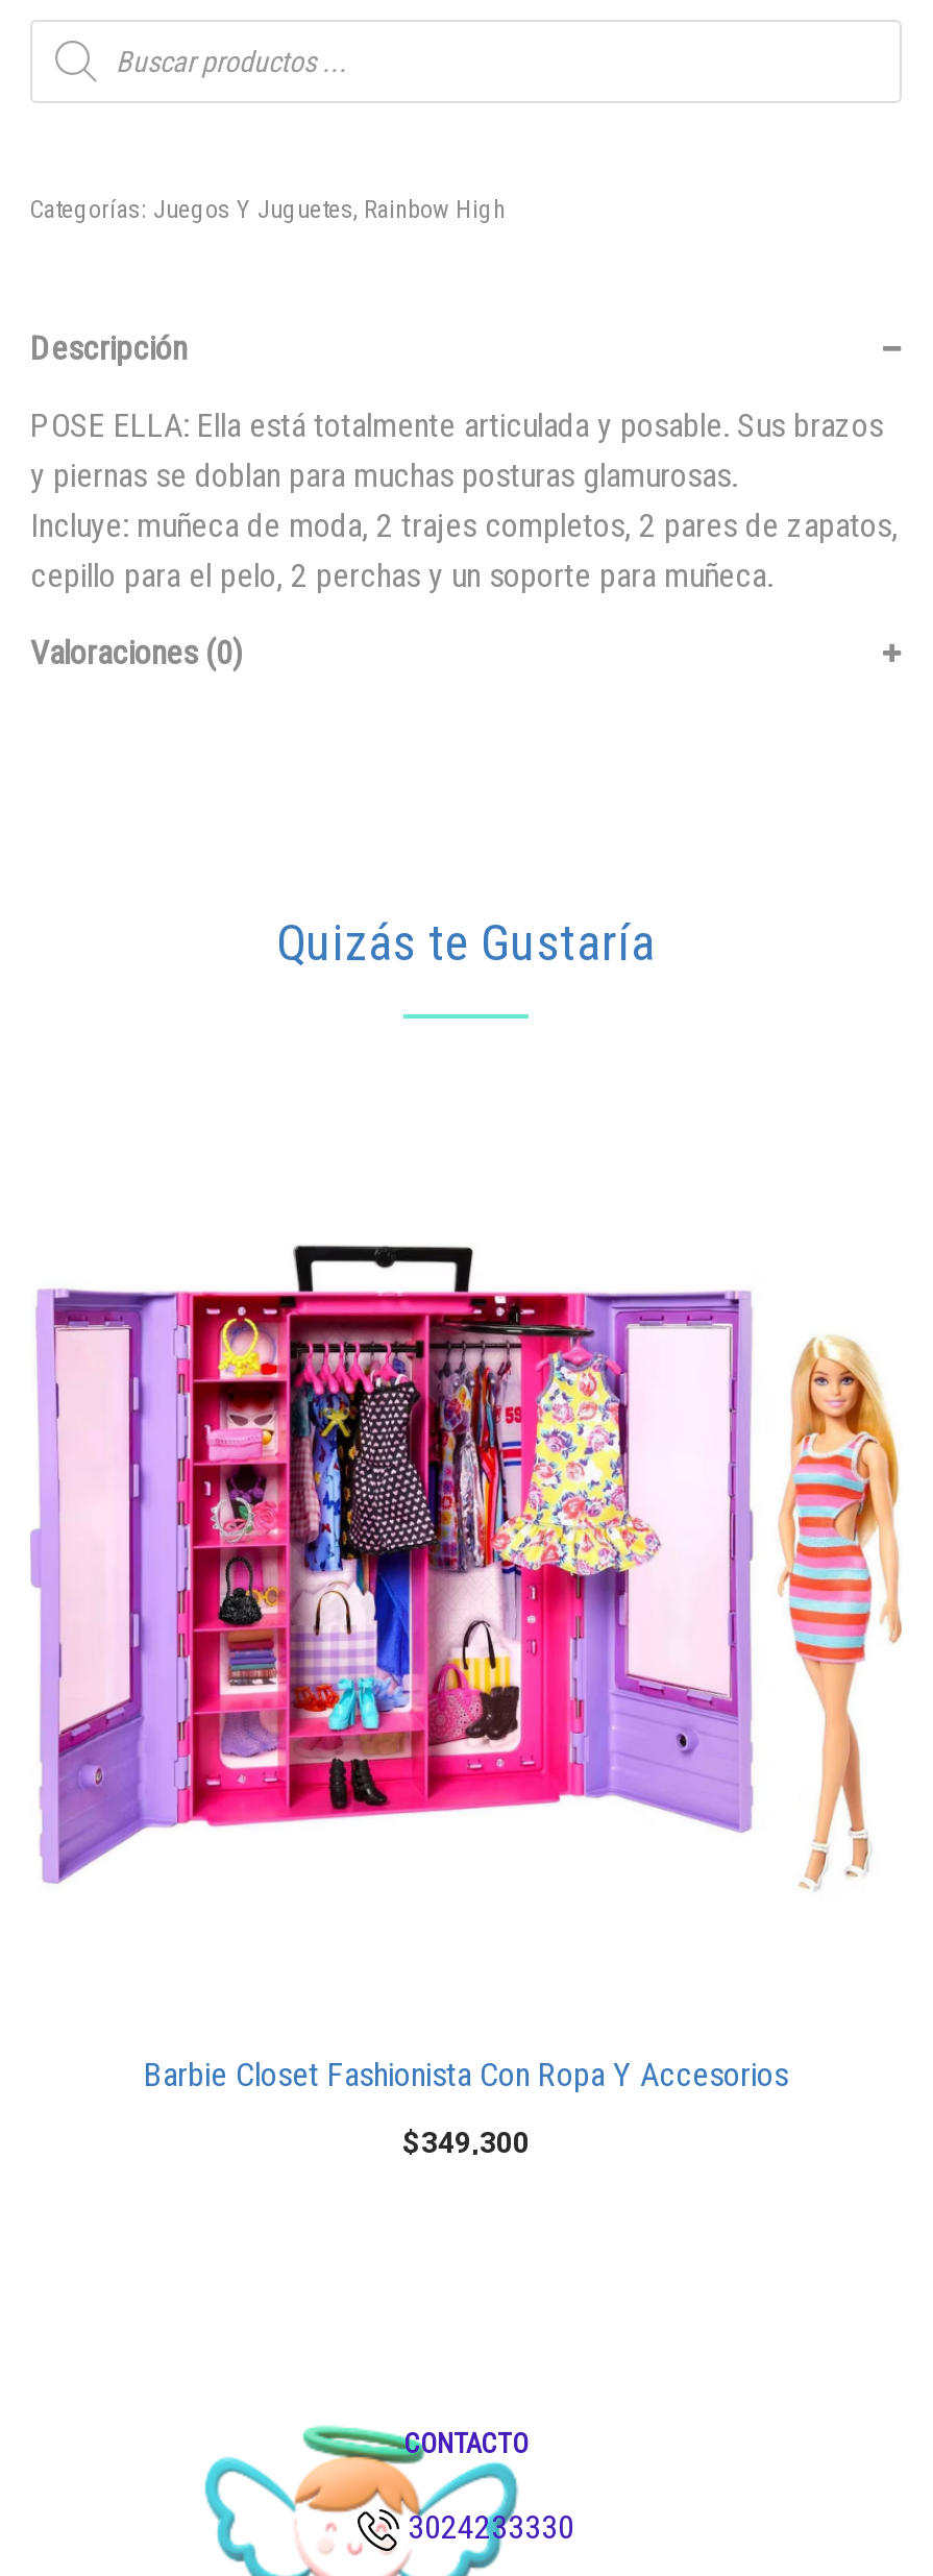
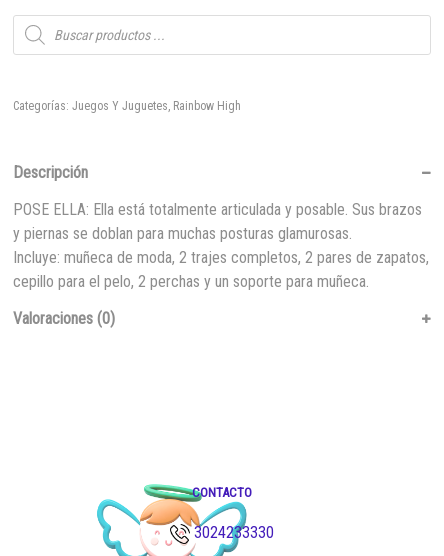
[276,914,656,973] Quizás te Gustaría -> none
[30,1244,754,1884] [image] -> none
[777,1335,904,1890] [image] -> none
[144,2055,788,2159] Barbie Closet Fashionista Con Ropa Y Accesorios | $349,300 -> none

